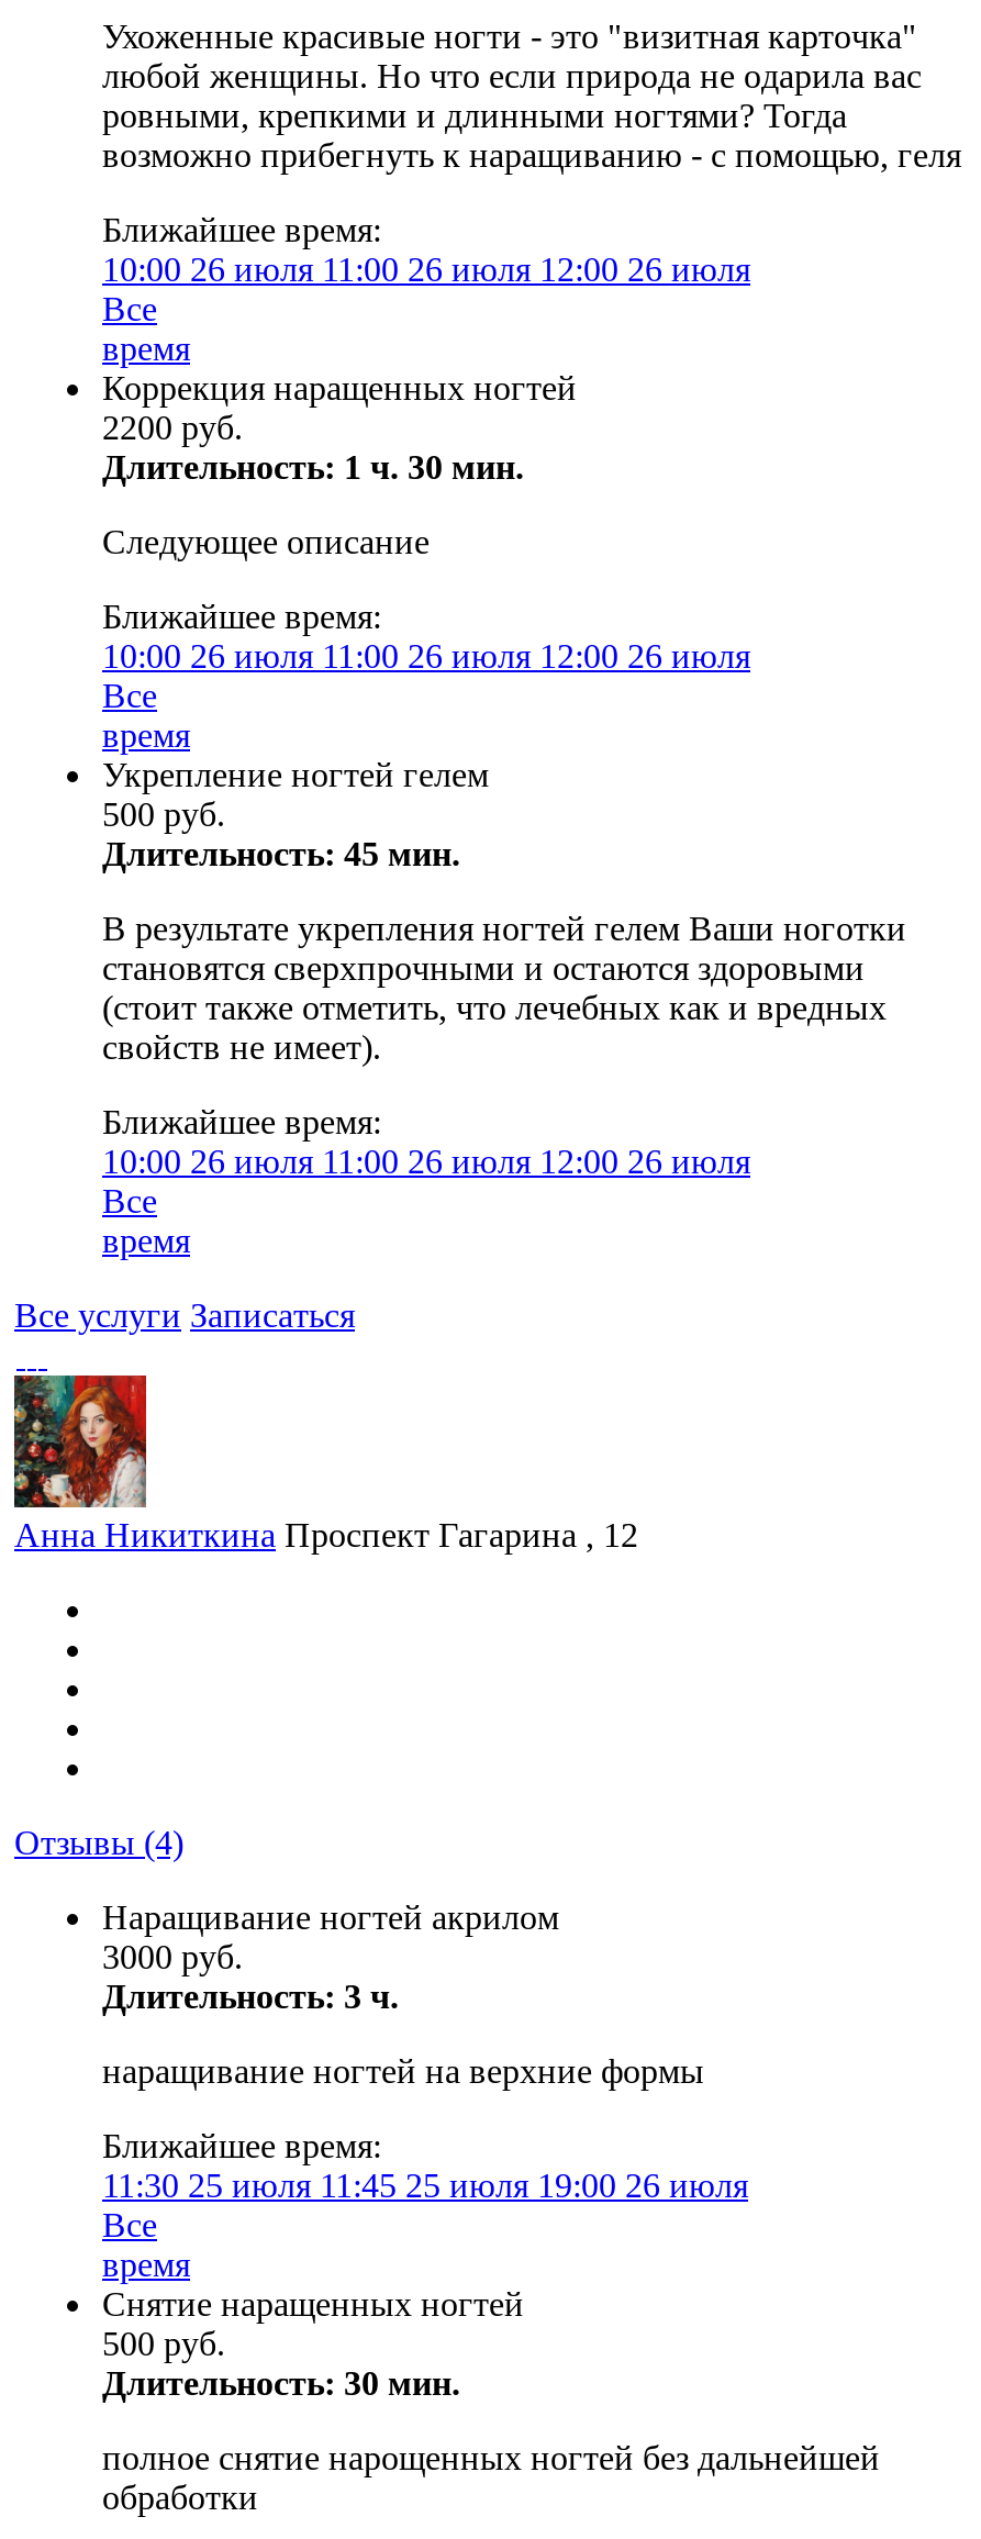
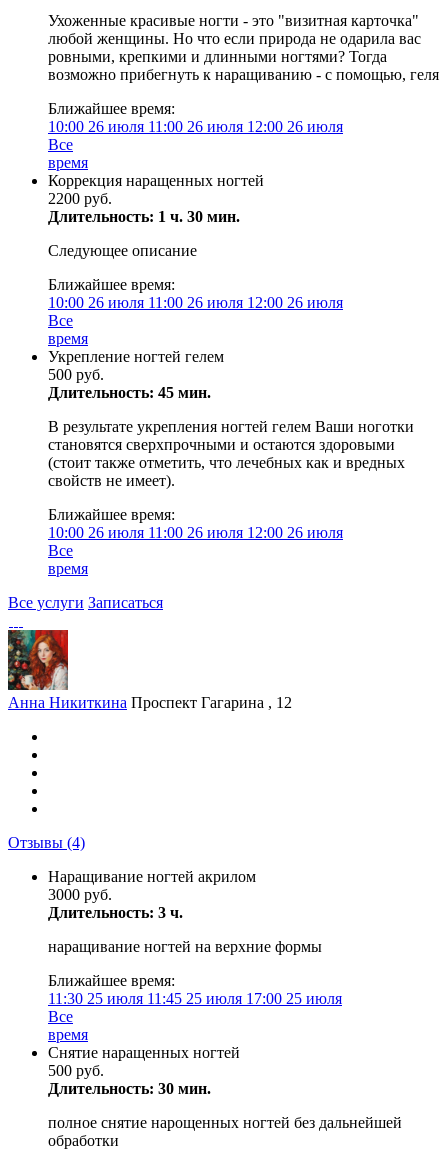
[102,2167,748,2204] 11:30 25 июля 11:45 25 июля 19:00 26 июля -> [48,990,342,1007] 11:30 25 июля 11:45 25 июля 17:00 25 июля

